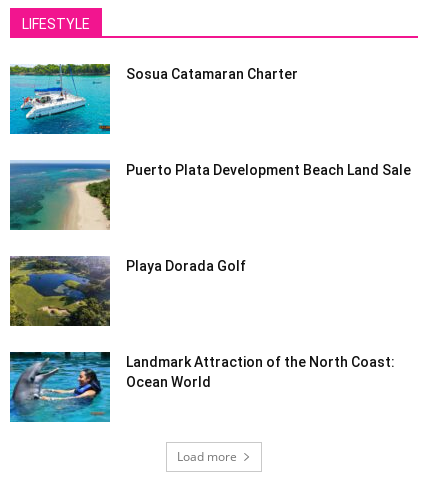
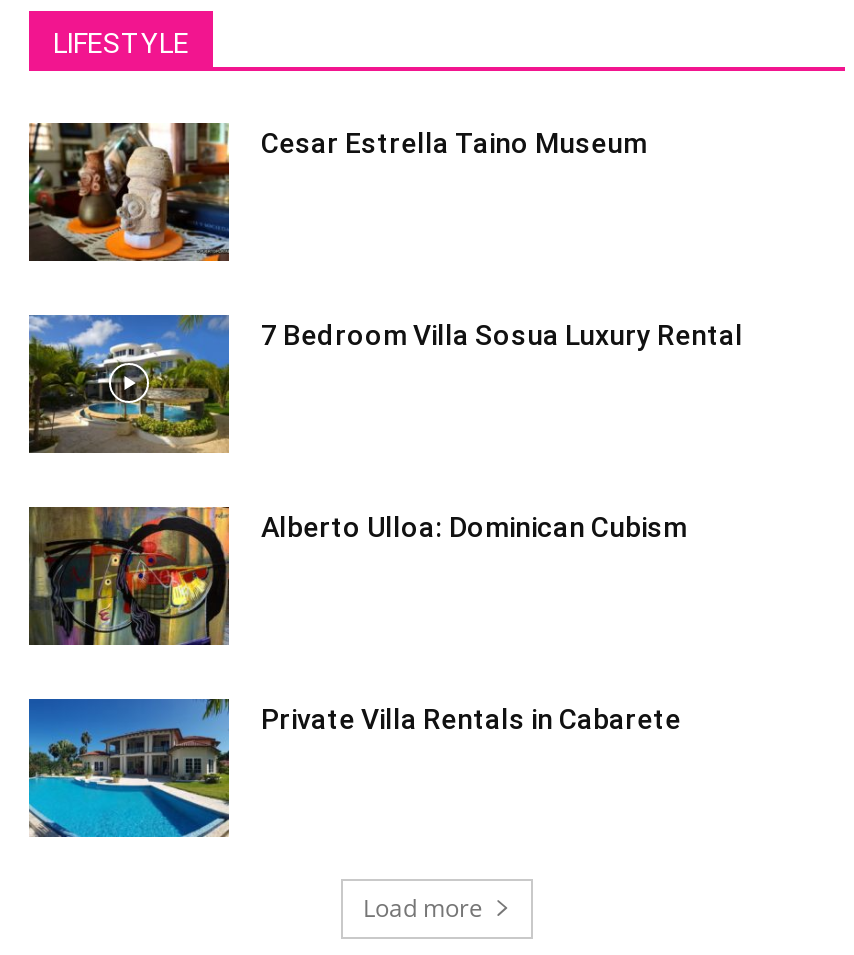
[9,63,298,135] [image] | Sosua Catamaran Charter -> [27,121,647,263] [image] | Cesar Estrella Taino Museum
[9,160,411,230] [image] | Puerto Plata Development Beach Land Sale -> [27,313,743,453] [image] | 7 Bedroom Villa Sosua Luxury Rental
[10,255,246,327] [image] | Playa Dorada Golf -> [29,505,687,647] [image] | Alberto Ulloa: Dominican Cubism
[9,351,395,423] [image] | Landmark Attraction of the North Coast: | Ocean World -> [27,697,681,839] [image] | Private Villa Rentals in Cabarete

